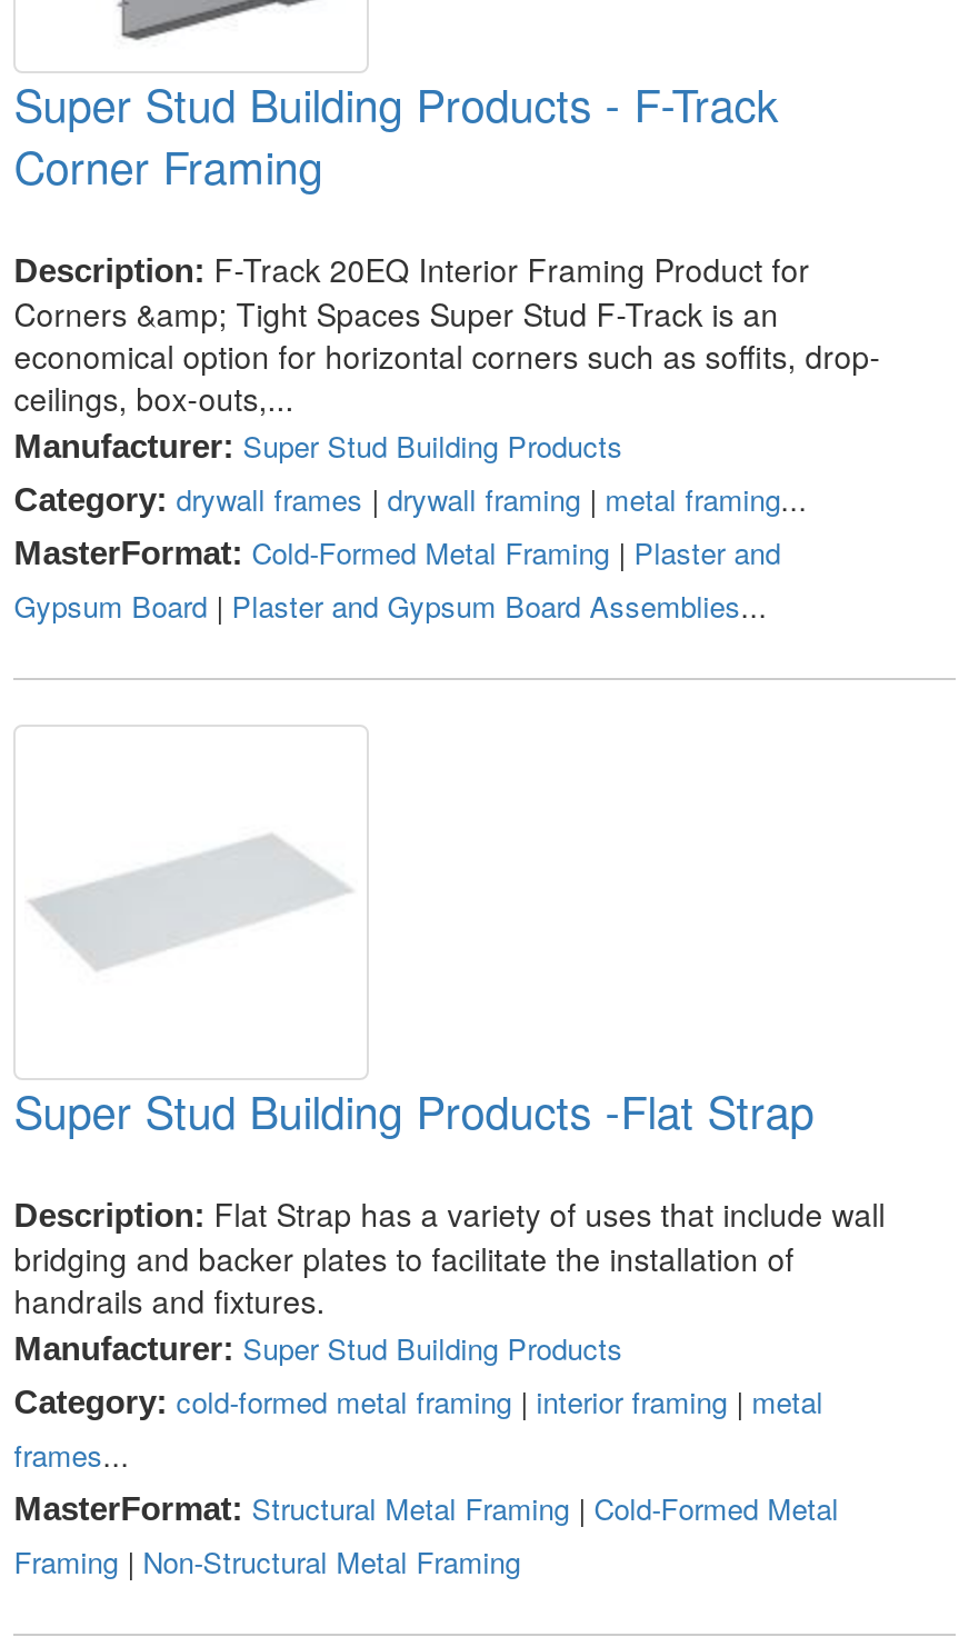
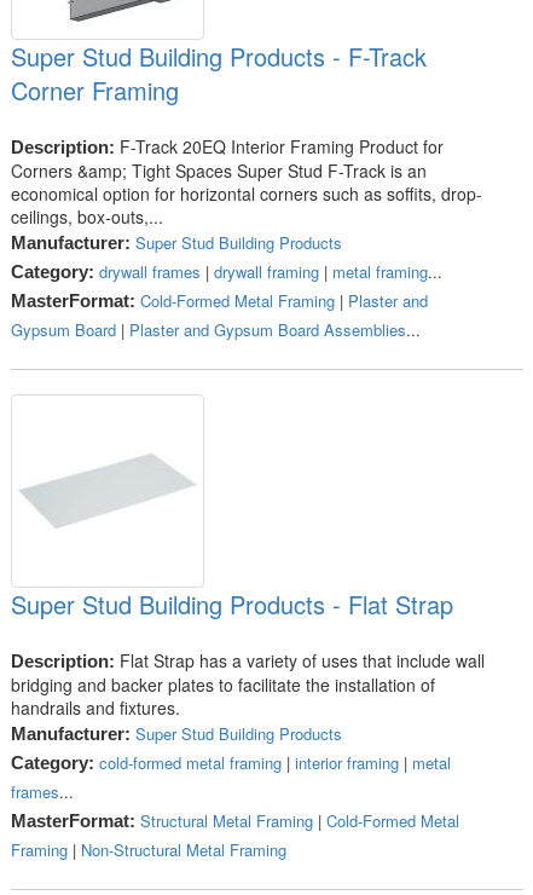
[14,1077,814,1142] Super Stud Building Products -Flat Strap -> [11,586,453,621] Super Stud Building Products - Flat Strap

